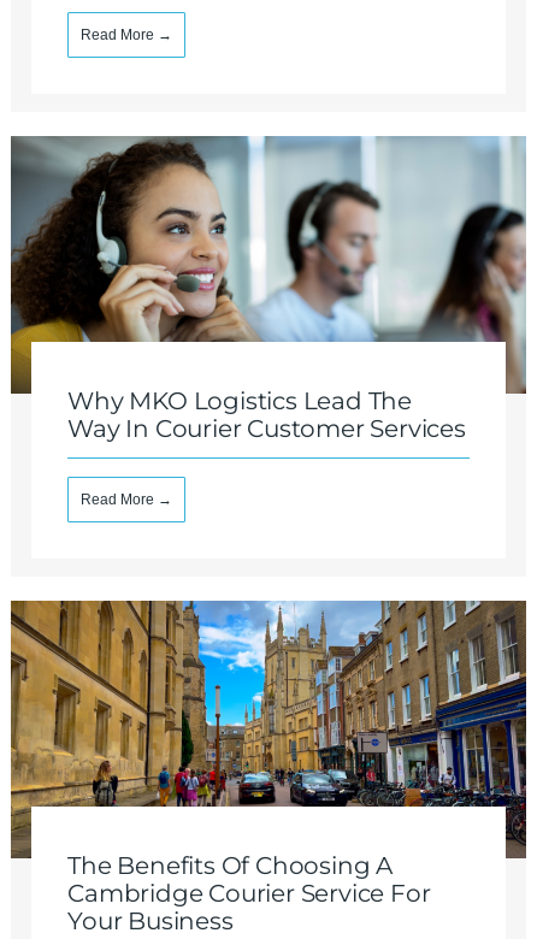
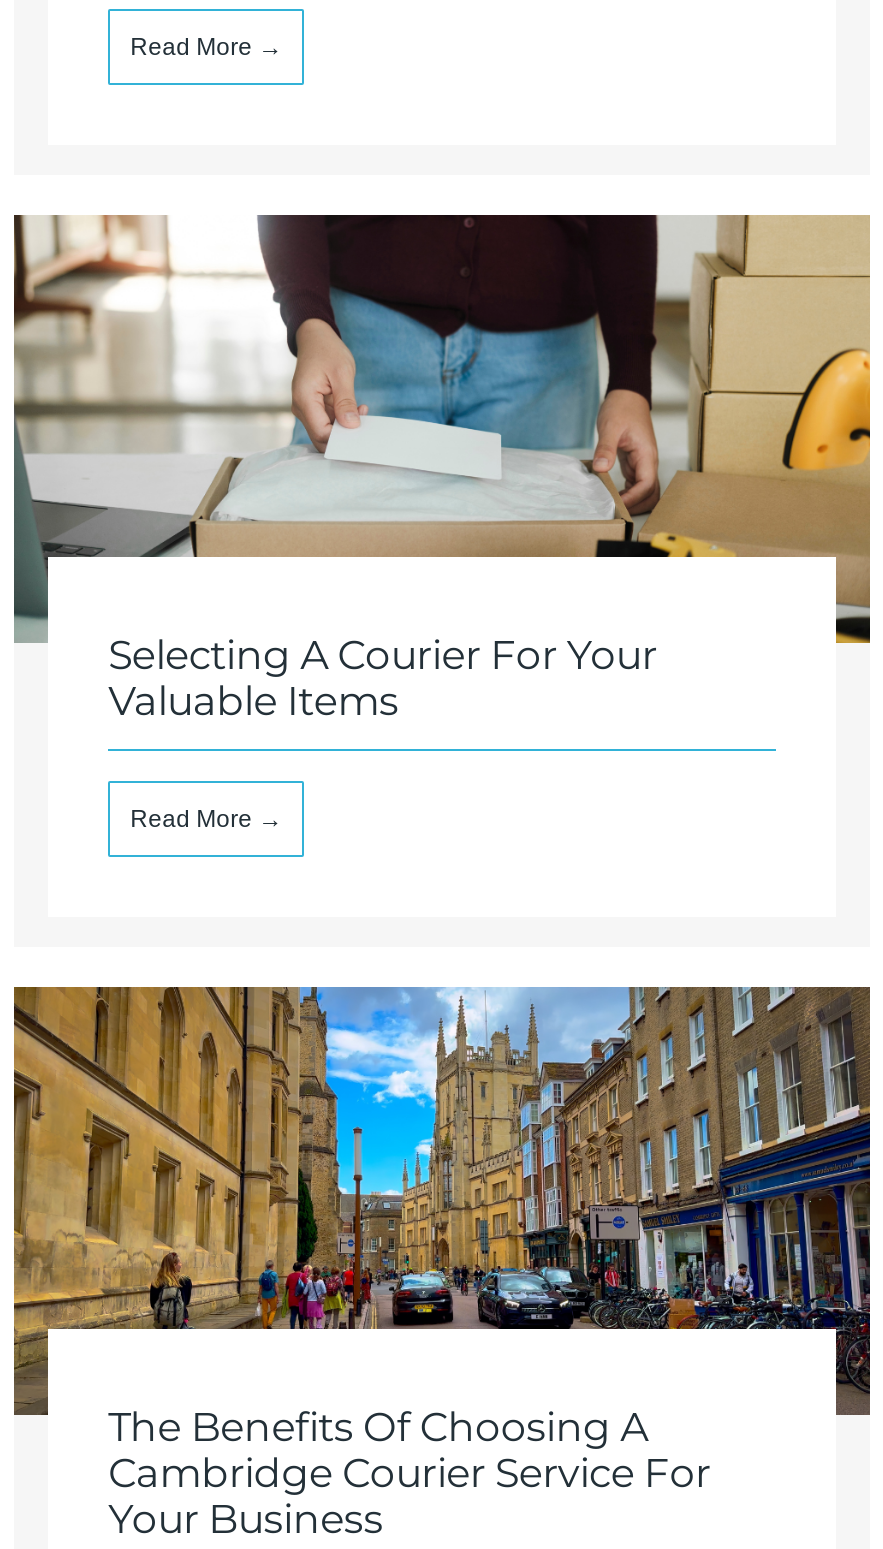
[11,135,526,443] [image] | Why MKO Logistics Lead The | Way In Courier Customer Services -> [14,213,872,725] [image] | Selecting A Courier For Your | Valuable Items

